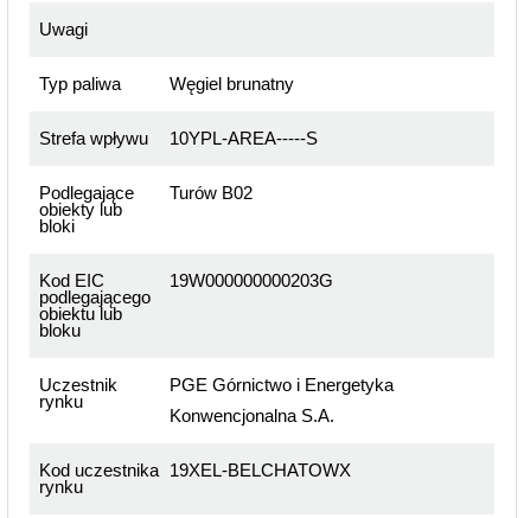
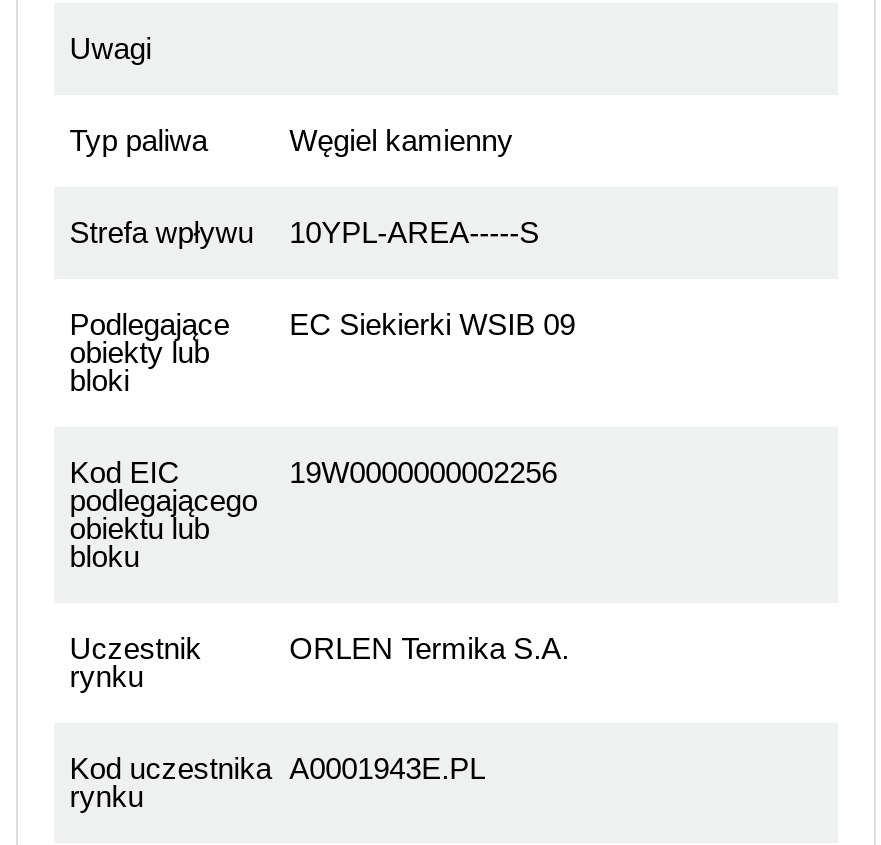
[169,73,294,94] Węgiel brunatny -> [289,123,513,157] Węgiel kamienny
[169,183,252,203] Turów B02 -> [289,307,575,341] EC Siekierki WSIB 09
[169,270,333,290] 19W000000000203G -> [289,455,557,489] 19W0000000002256
[169,375,393,426] PGE Górnictwo i Energetyka | Konwencjonalna S.A. -> [289,631,569,665] ORLEN Termika S.A.
[169,460,350,480] 19XEL-BELCHATOWX -> [289,751,485,785] A0001943E.PL

